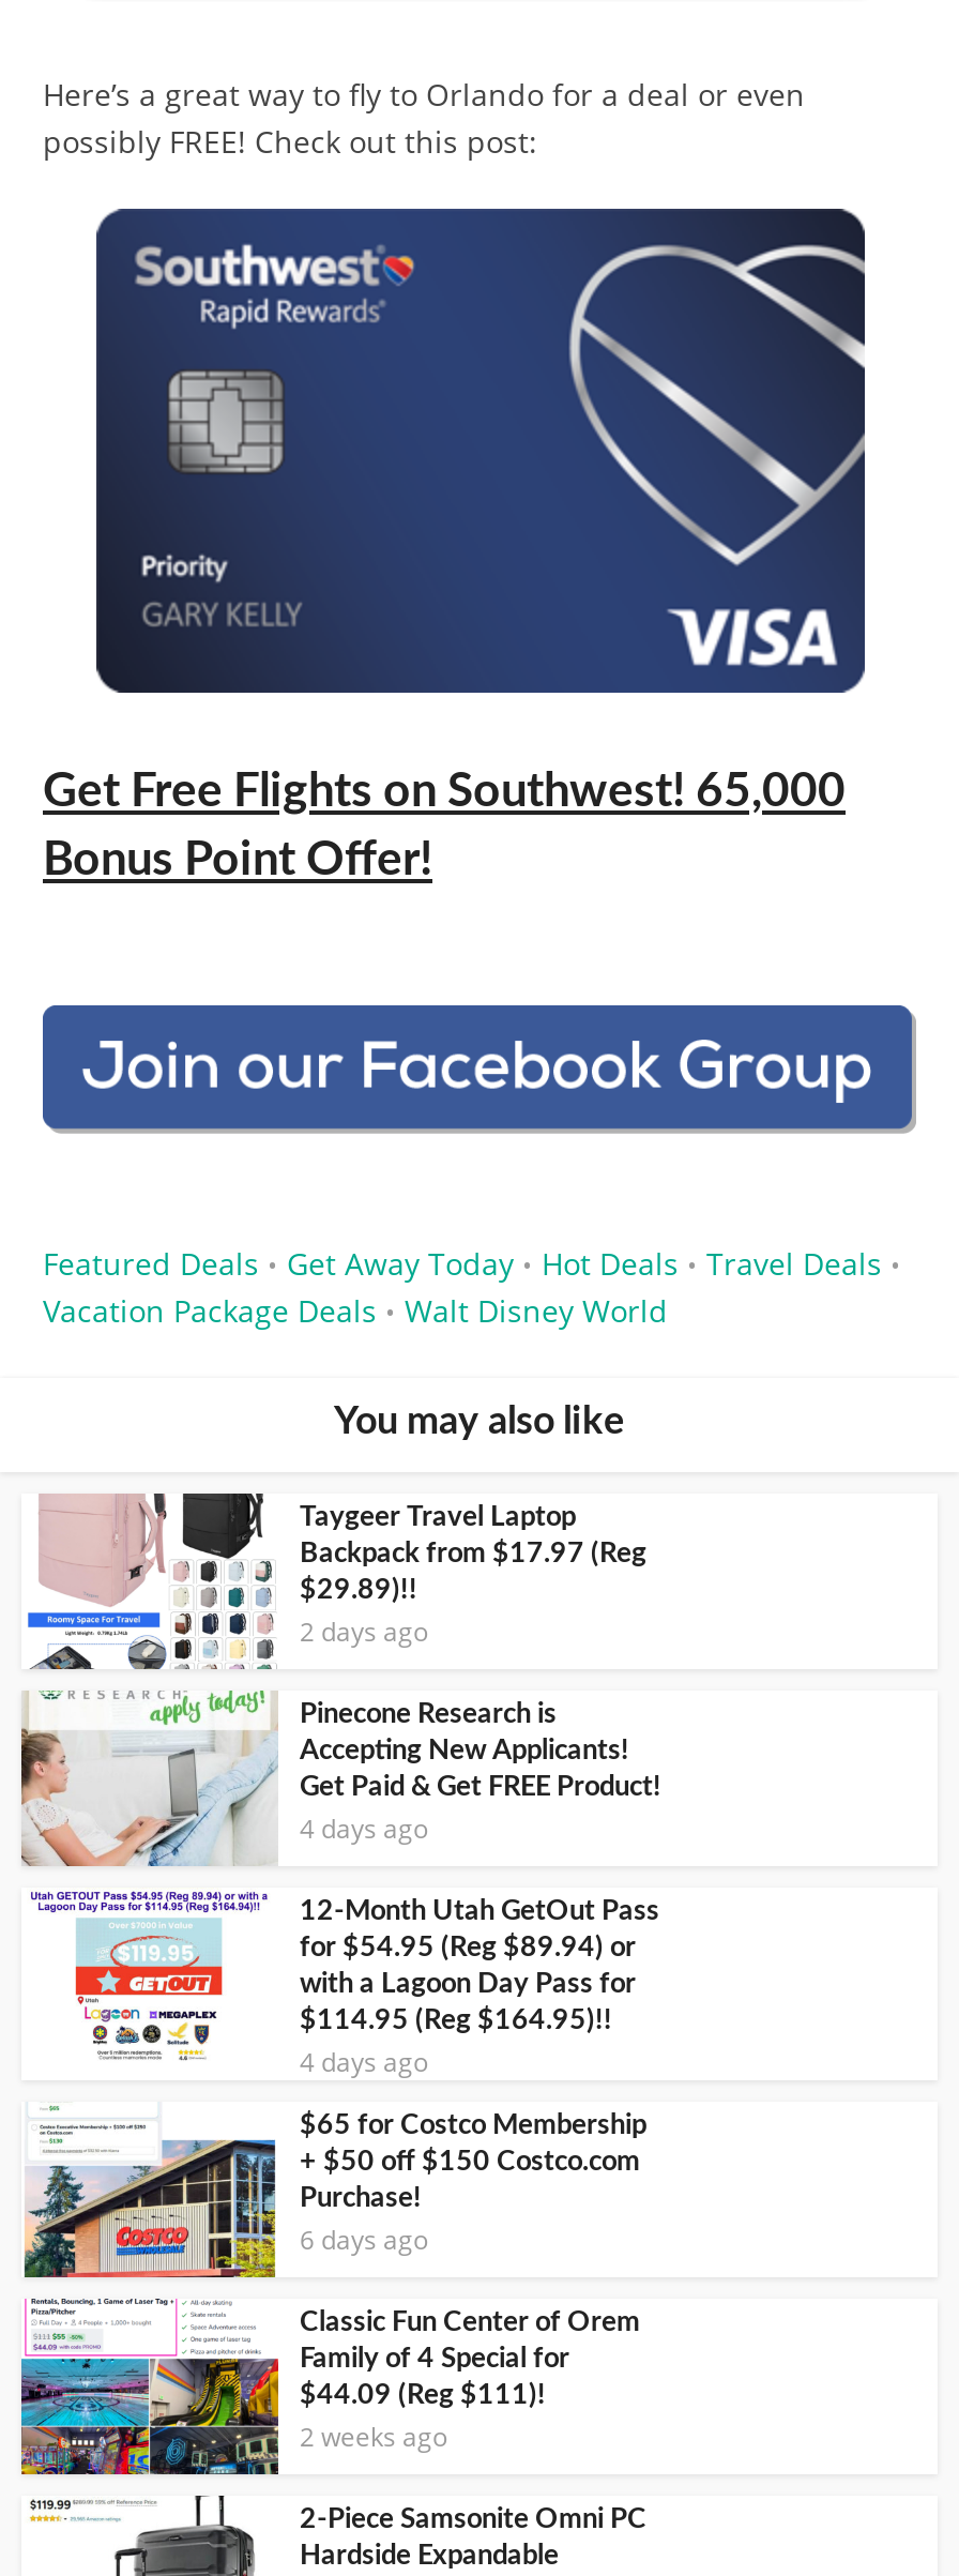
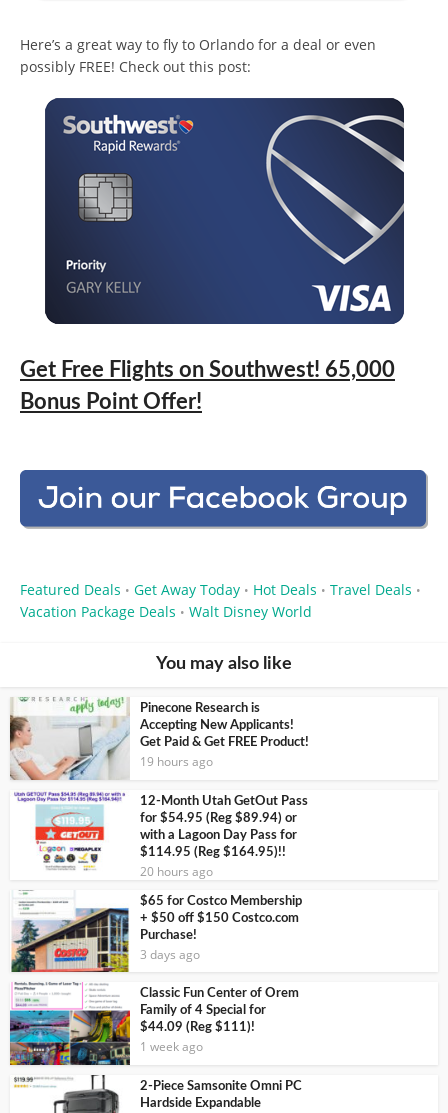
[26,1490,646,1670] [image] | Taygeer Travel Laptop | Backpack from $17.97 (Reg | $29.89)!! | 2 days ago -> none
[300,1810,428,1846] 4 days ago -> [140,753,213,770] 19 hours ago
[300,2043,428,2080] 4 days ago -> [140,863,213,880] 20 hours ago
[300,2221,428,2257] 6 days ago -> [140,946,200,963] 3 days ago
[300,2418,447,2454] 2 weeks ago -> [140,1038,203,1055] 1 week ago

